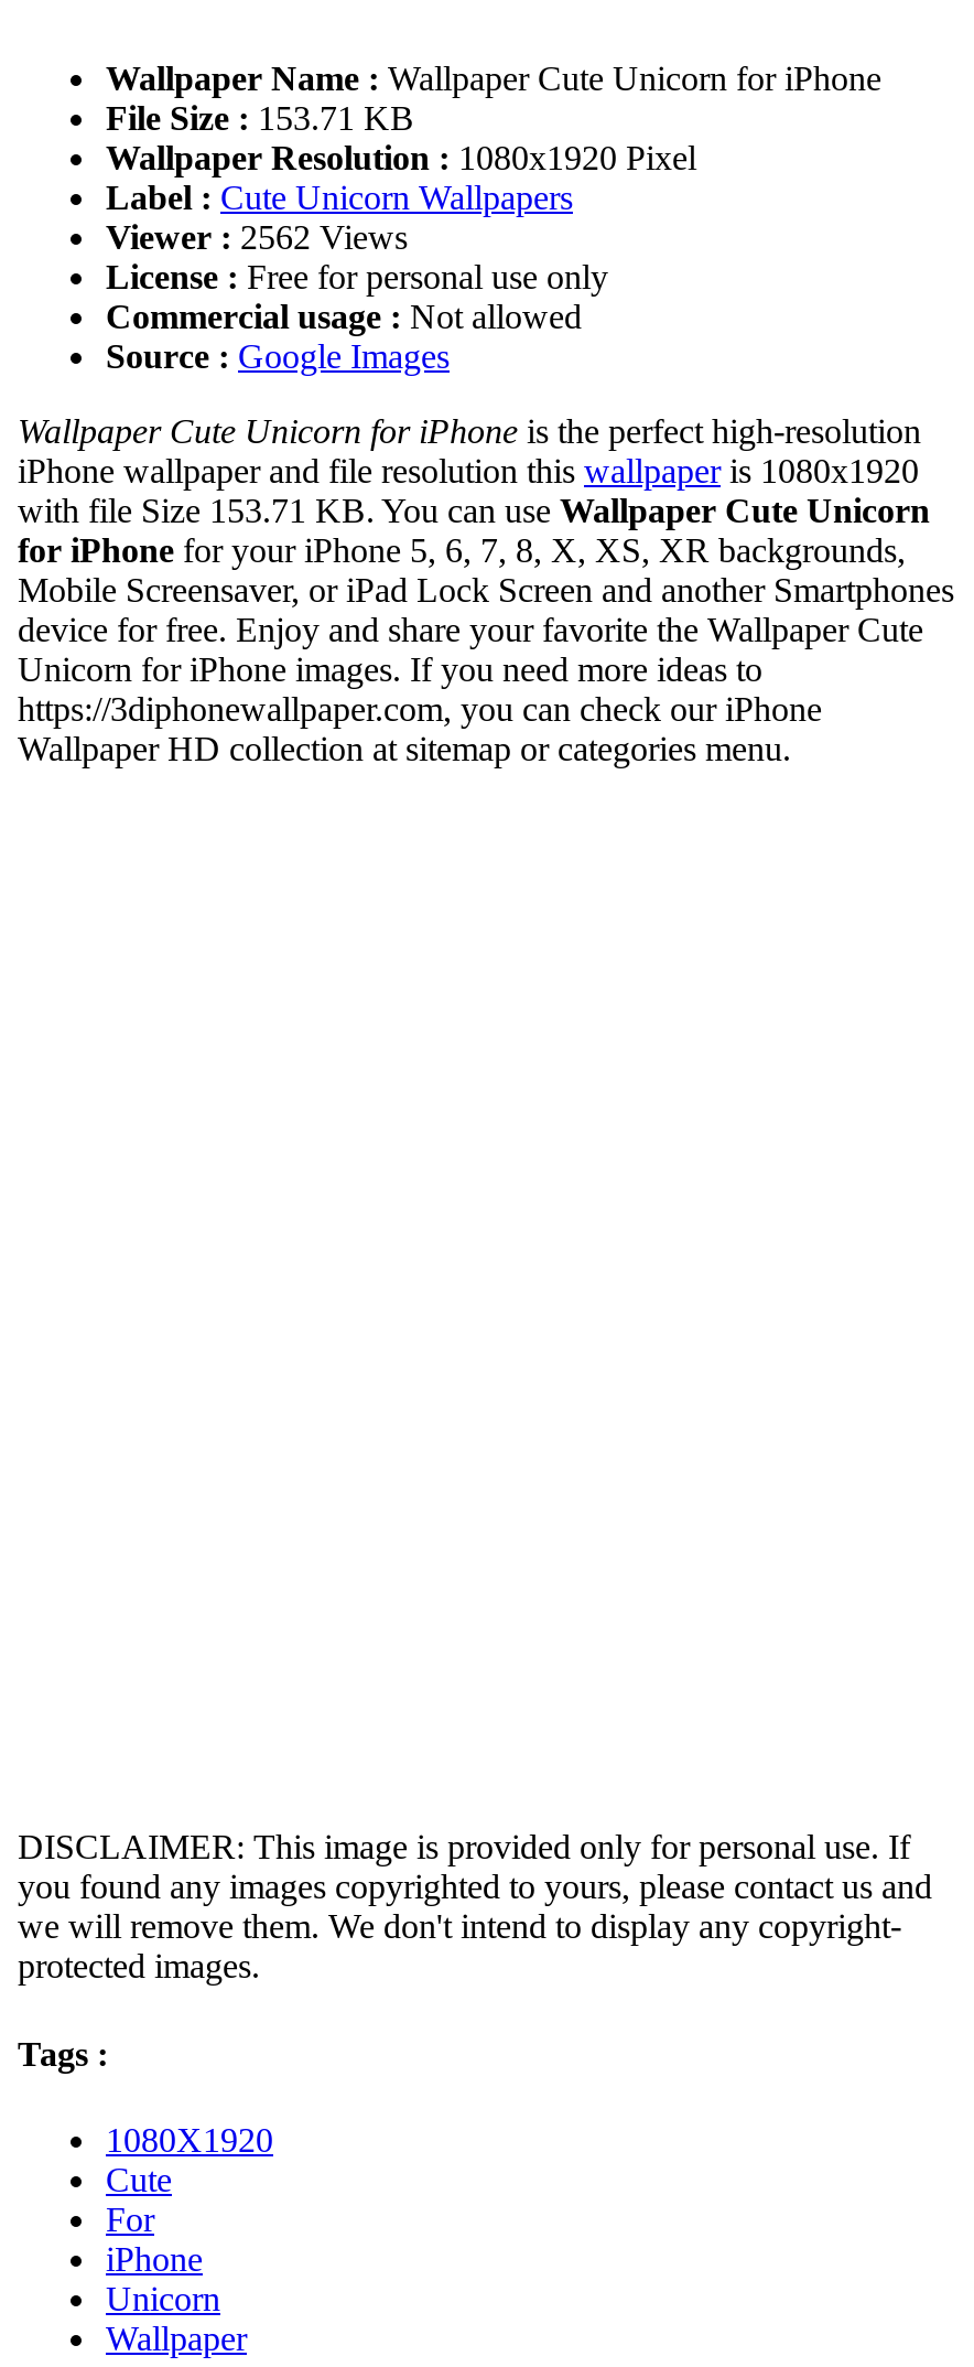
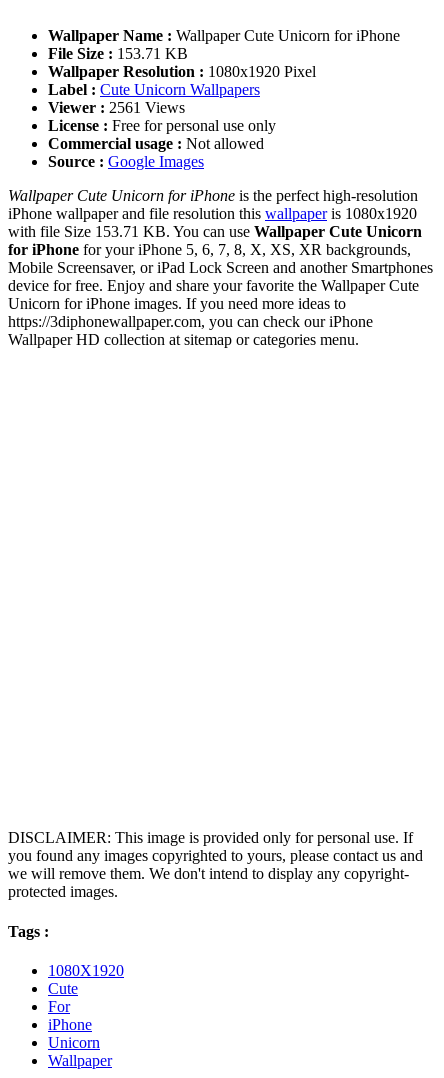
[106,219,408,257] Viewer : 2562 Views -> [48,99,185,116] Viewer : 2561 Views

